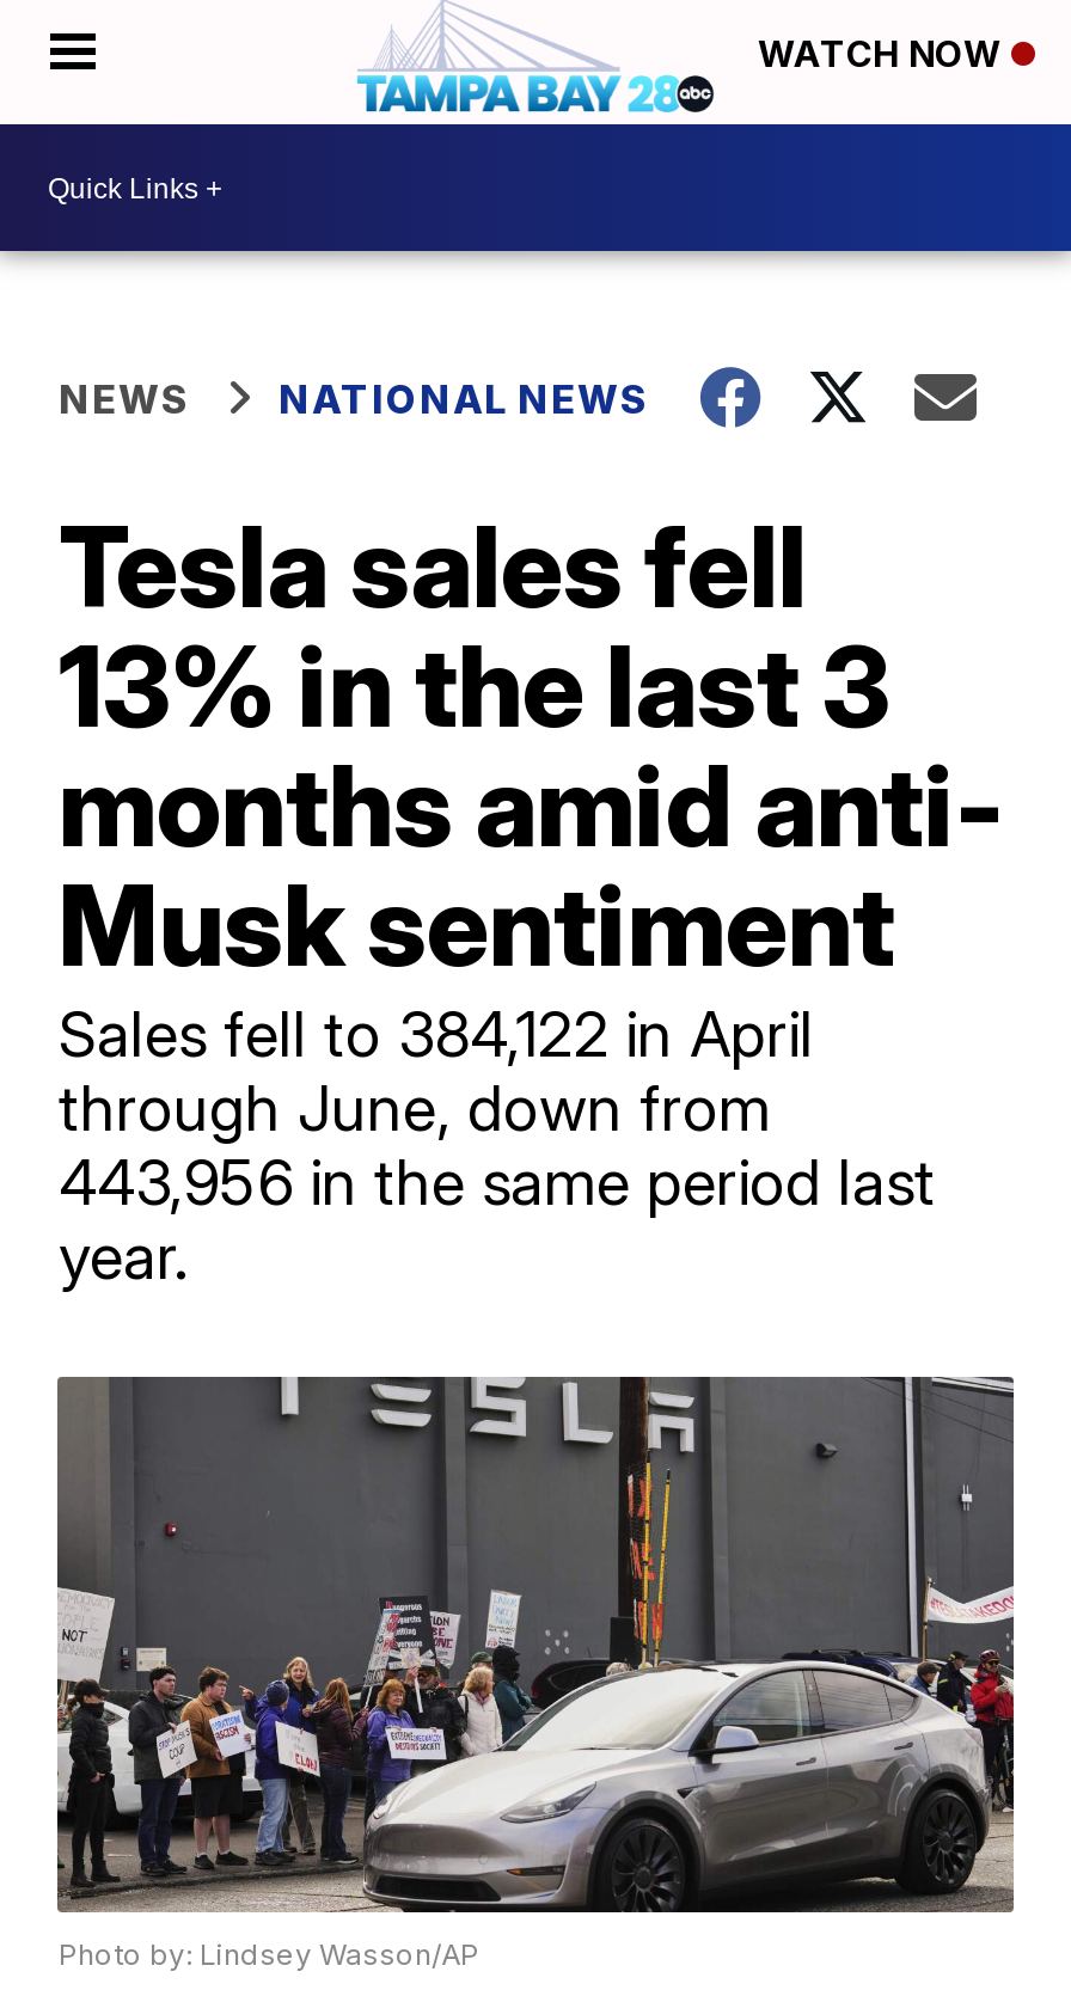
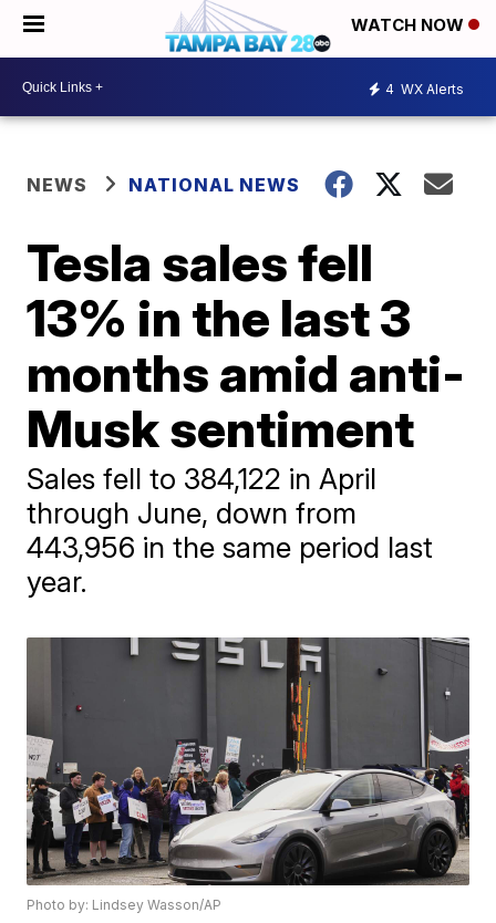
none -> [385,80,464,97] 4 WX Alerts

